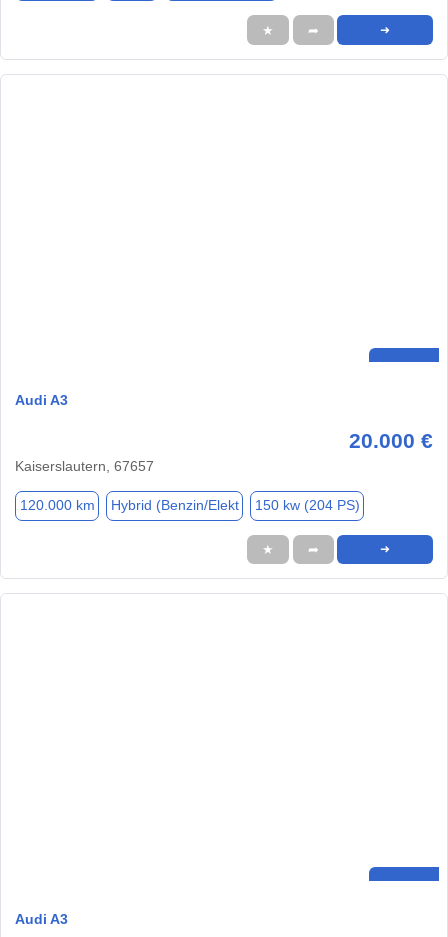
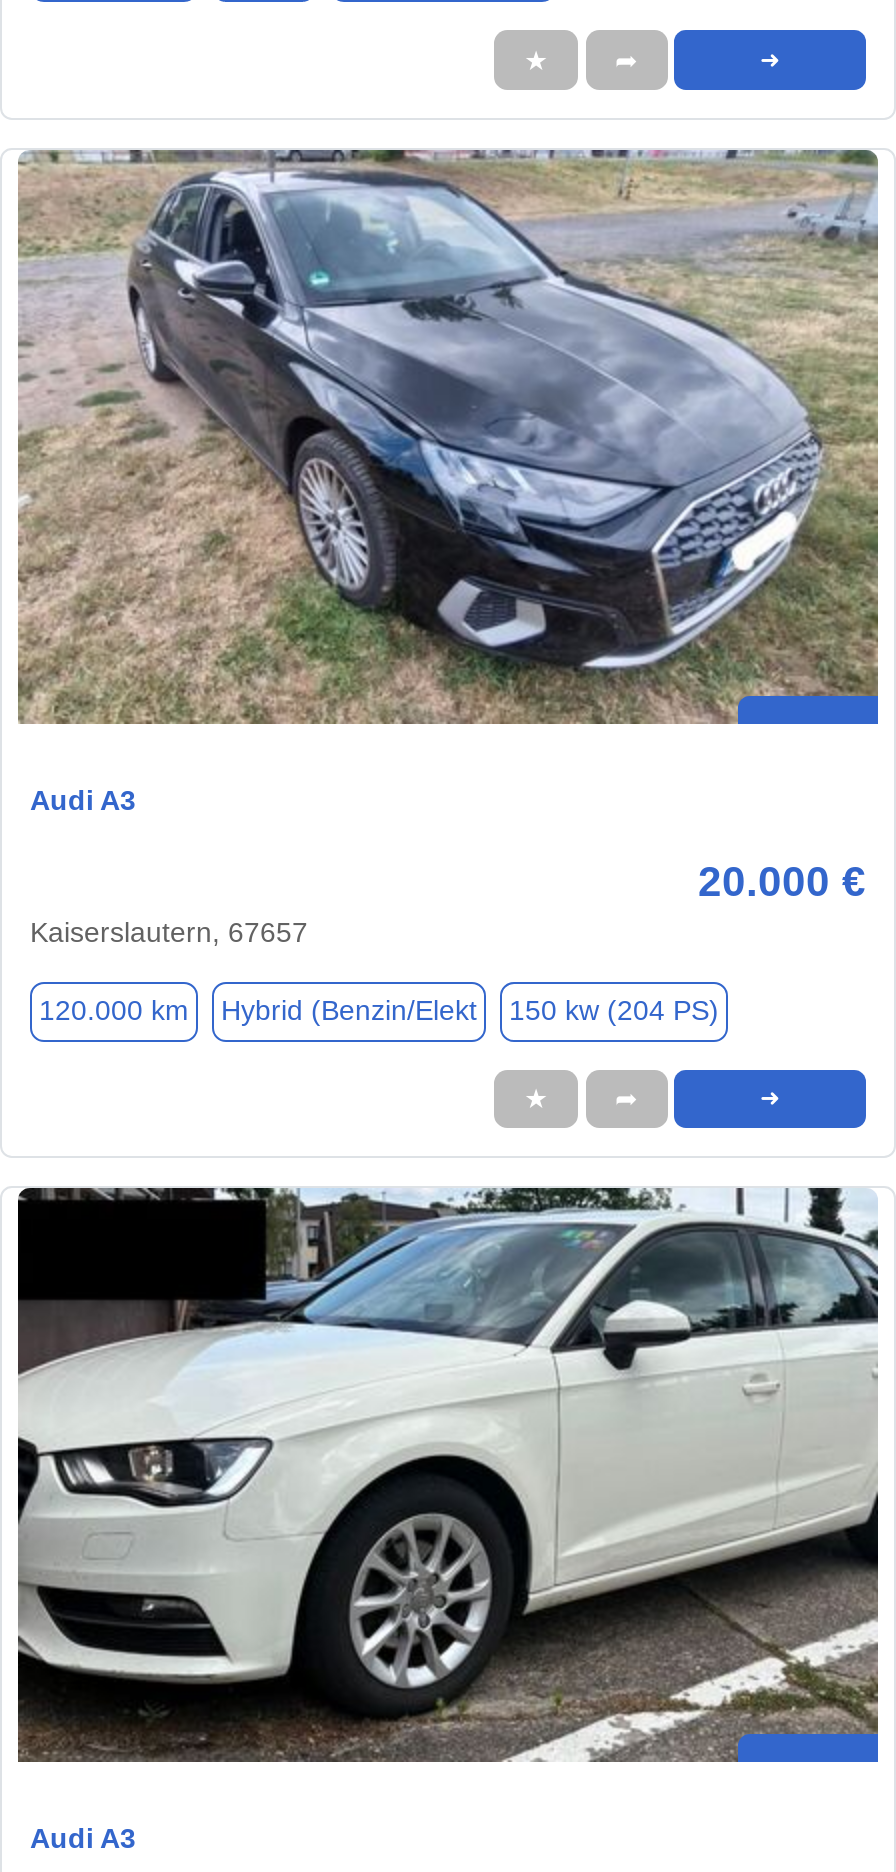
none -> [16,148,880,726] [image]
none -> [16,1186,880,1764] [image]

